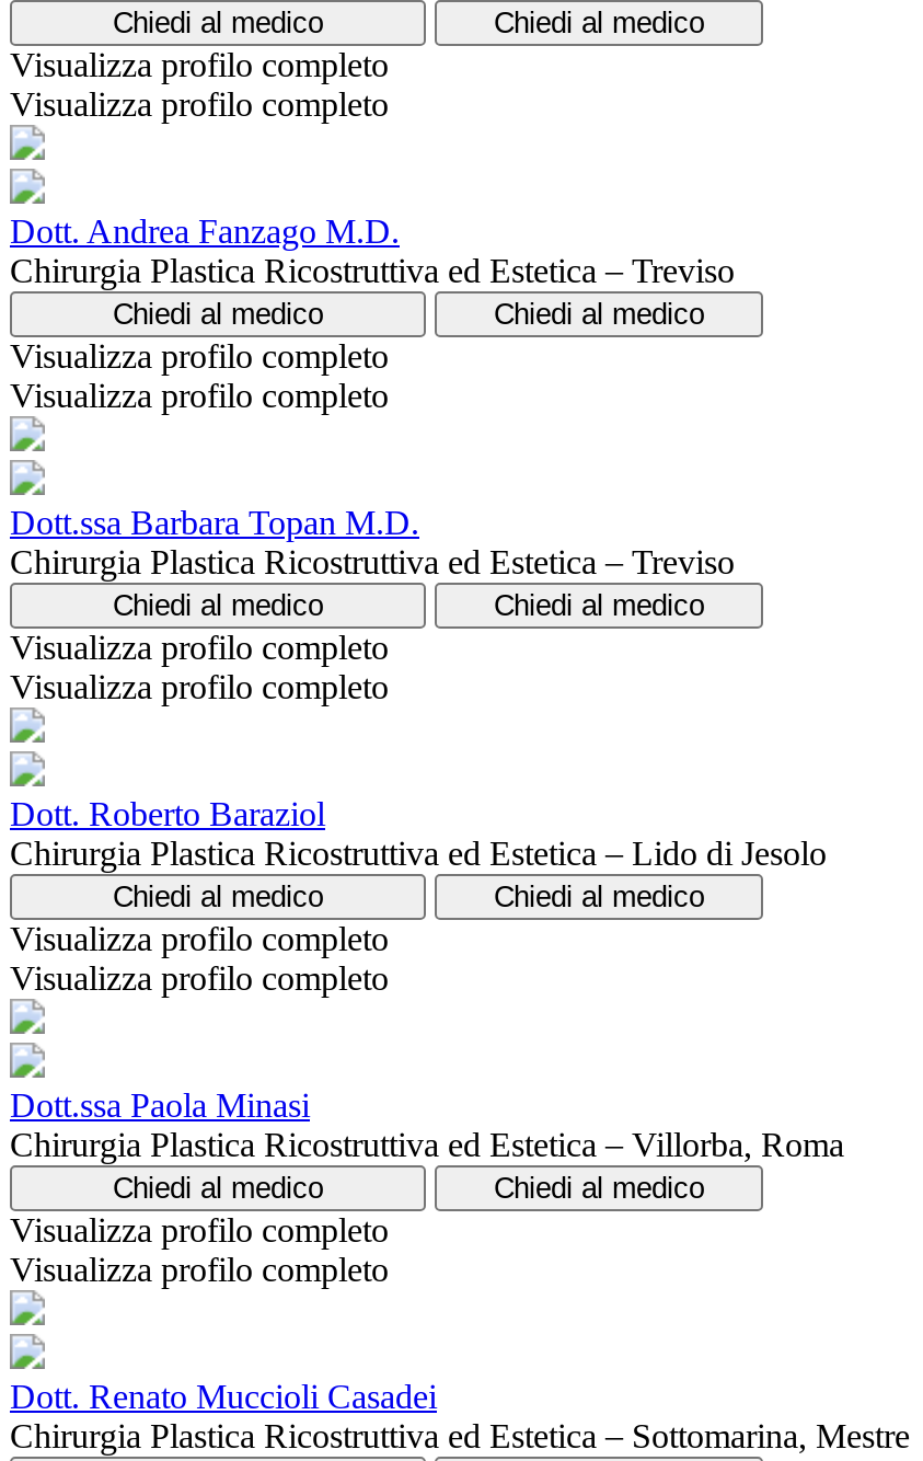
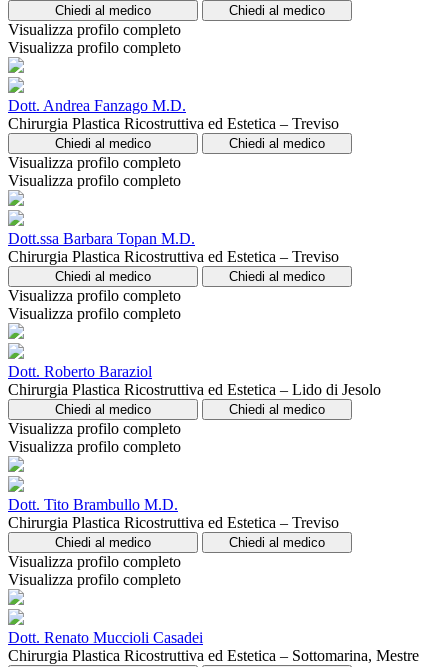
[10,1087,844,1164] Dott.ssa Paola Minasi | Chirurgia Plastica Ricostruttiva ed Estetica – Villorba, Roma -> [8,496,339,531] Dott. Tito Brambullo M.D. | Chirurgia Plastica Ricostruttiva ed Estetica – Treviso

